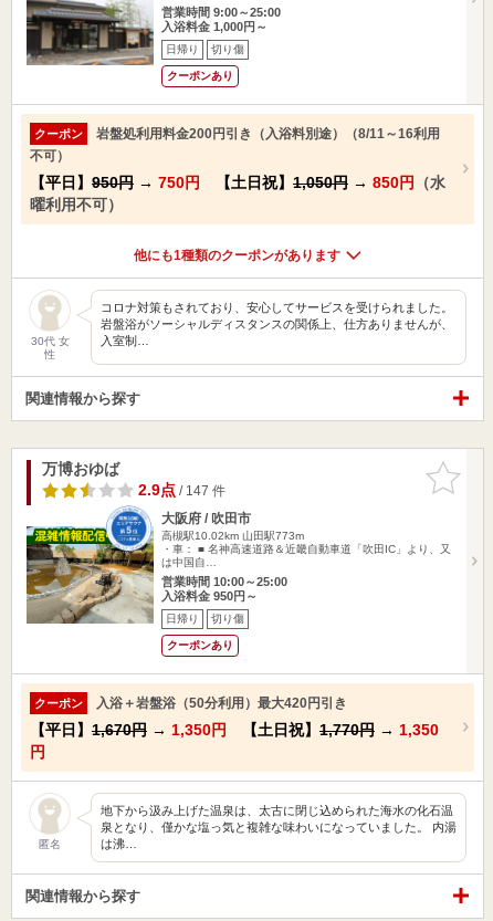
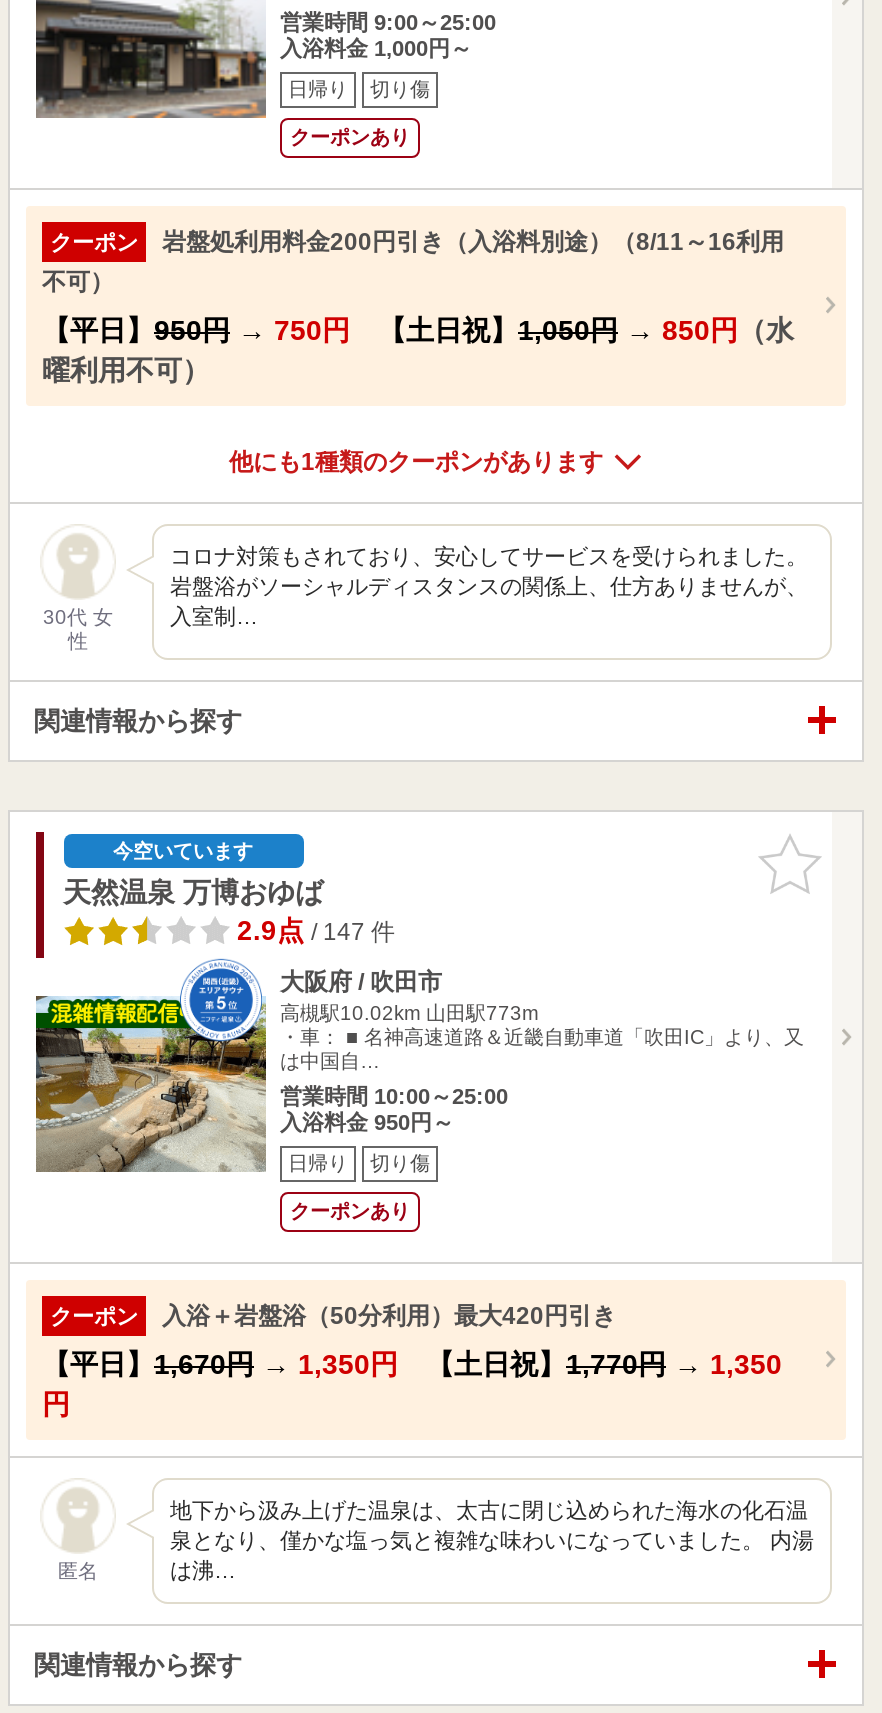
[41,460,119,477] 万博おゆば -> [63,839,323,907] 今空いています | 天然温泉 万博おゆば

